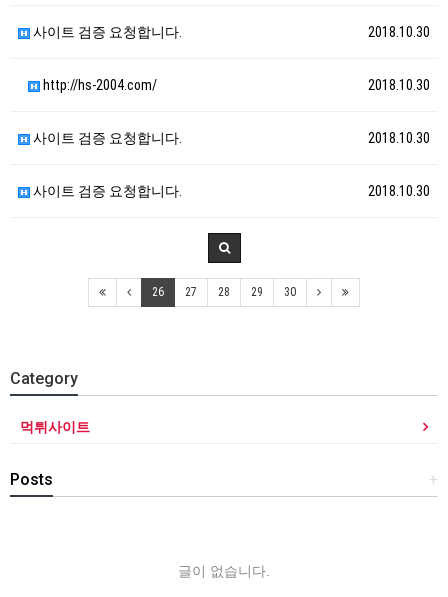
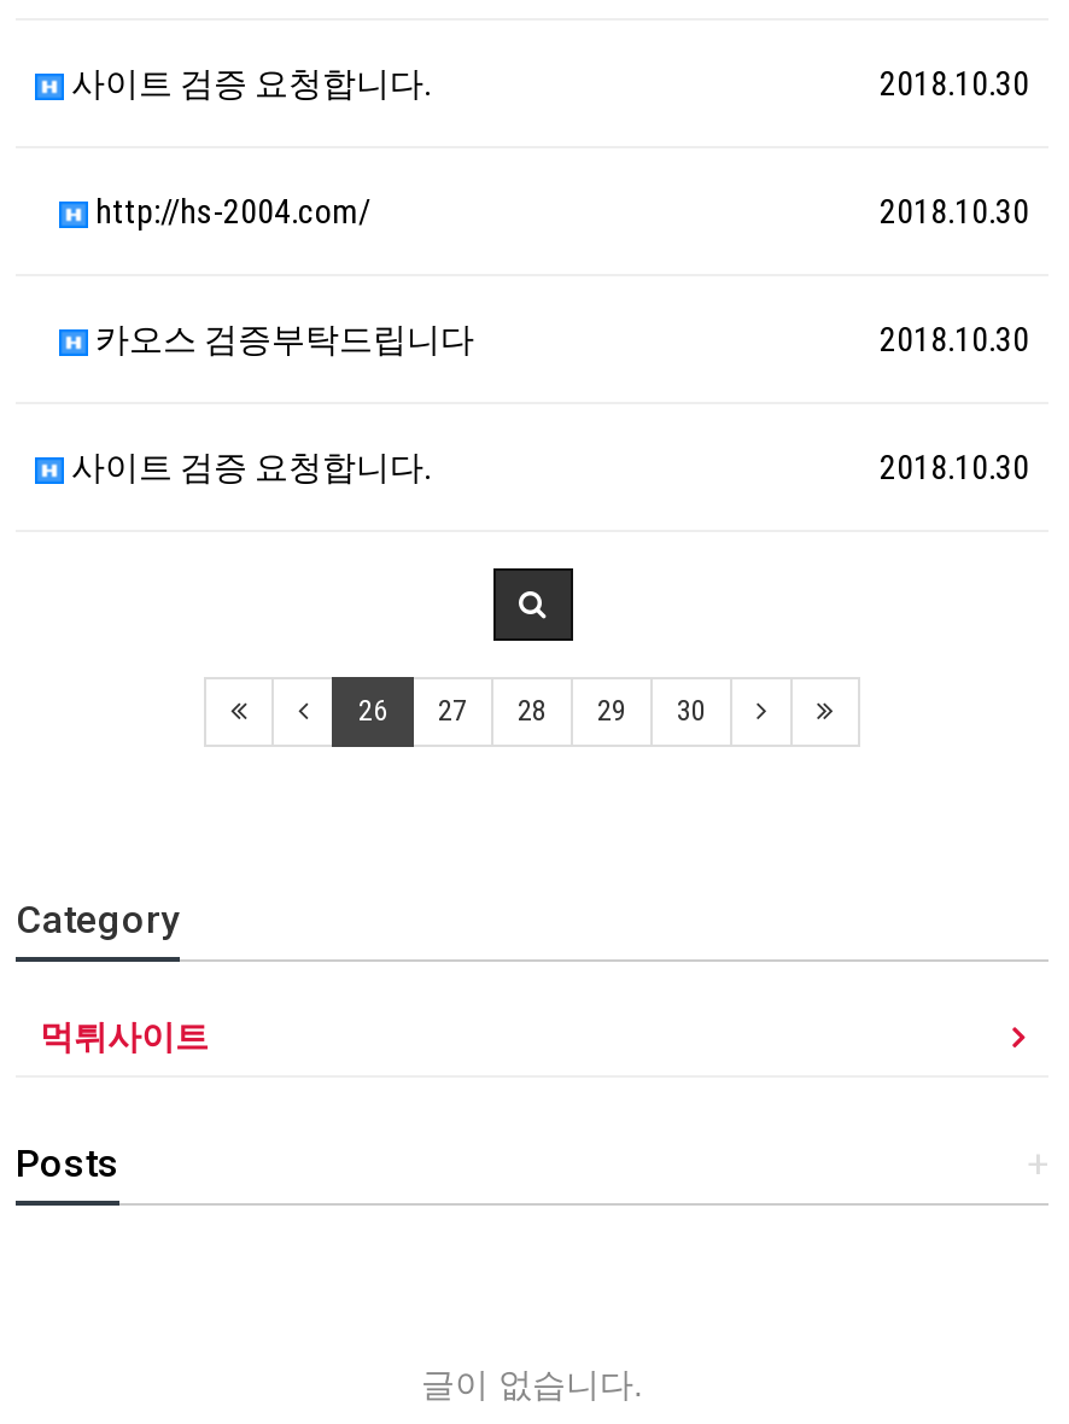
[30,130,182,146] 사이트 검증 요청합니다. -> [88,321,474,359] 카오스 검증부탁드립니다

